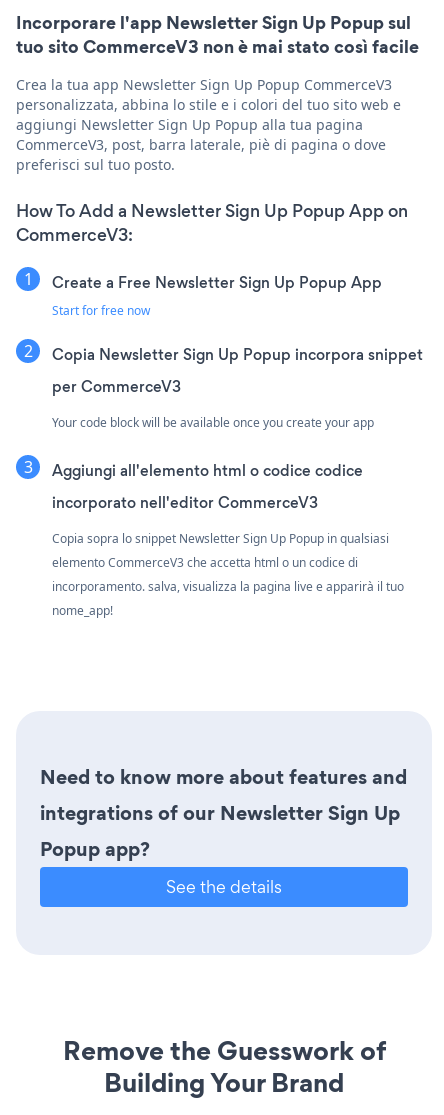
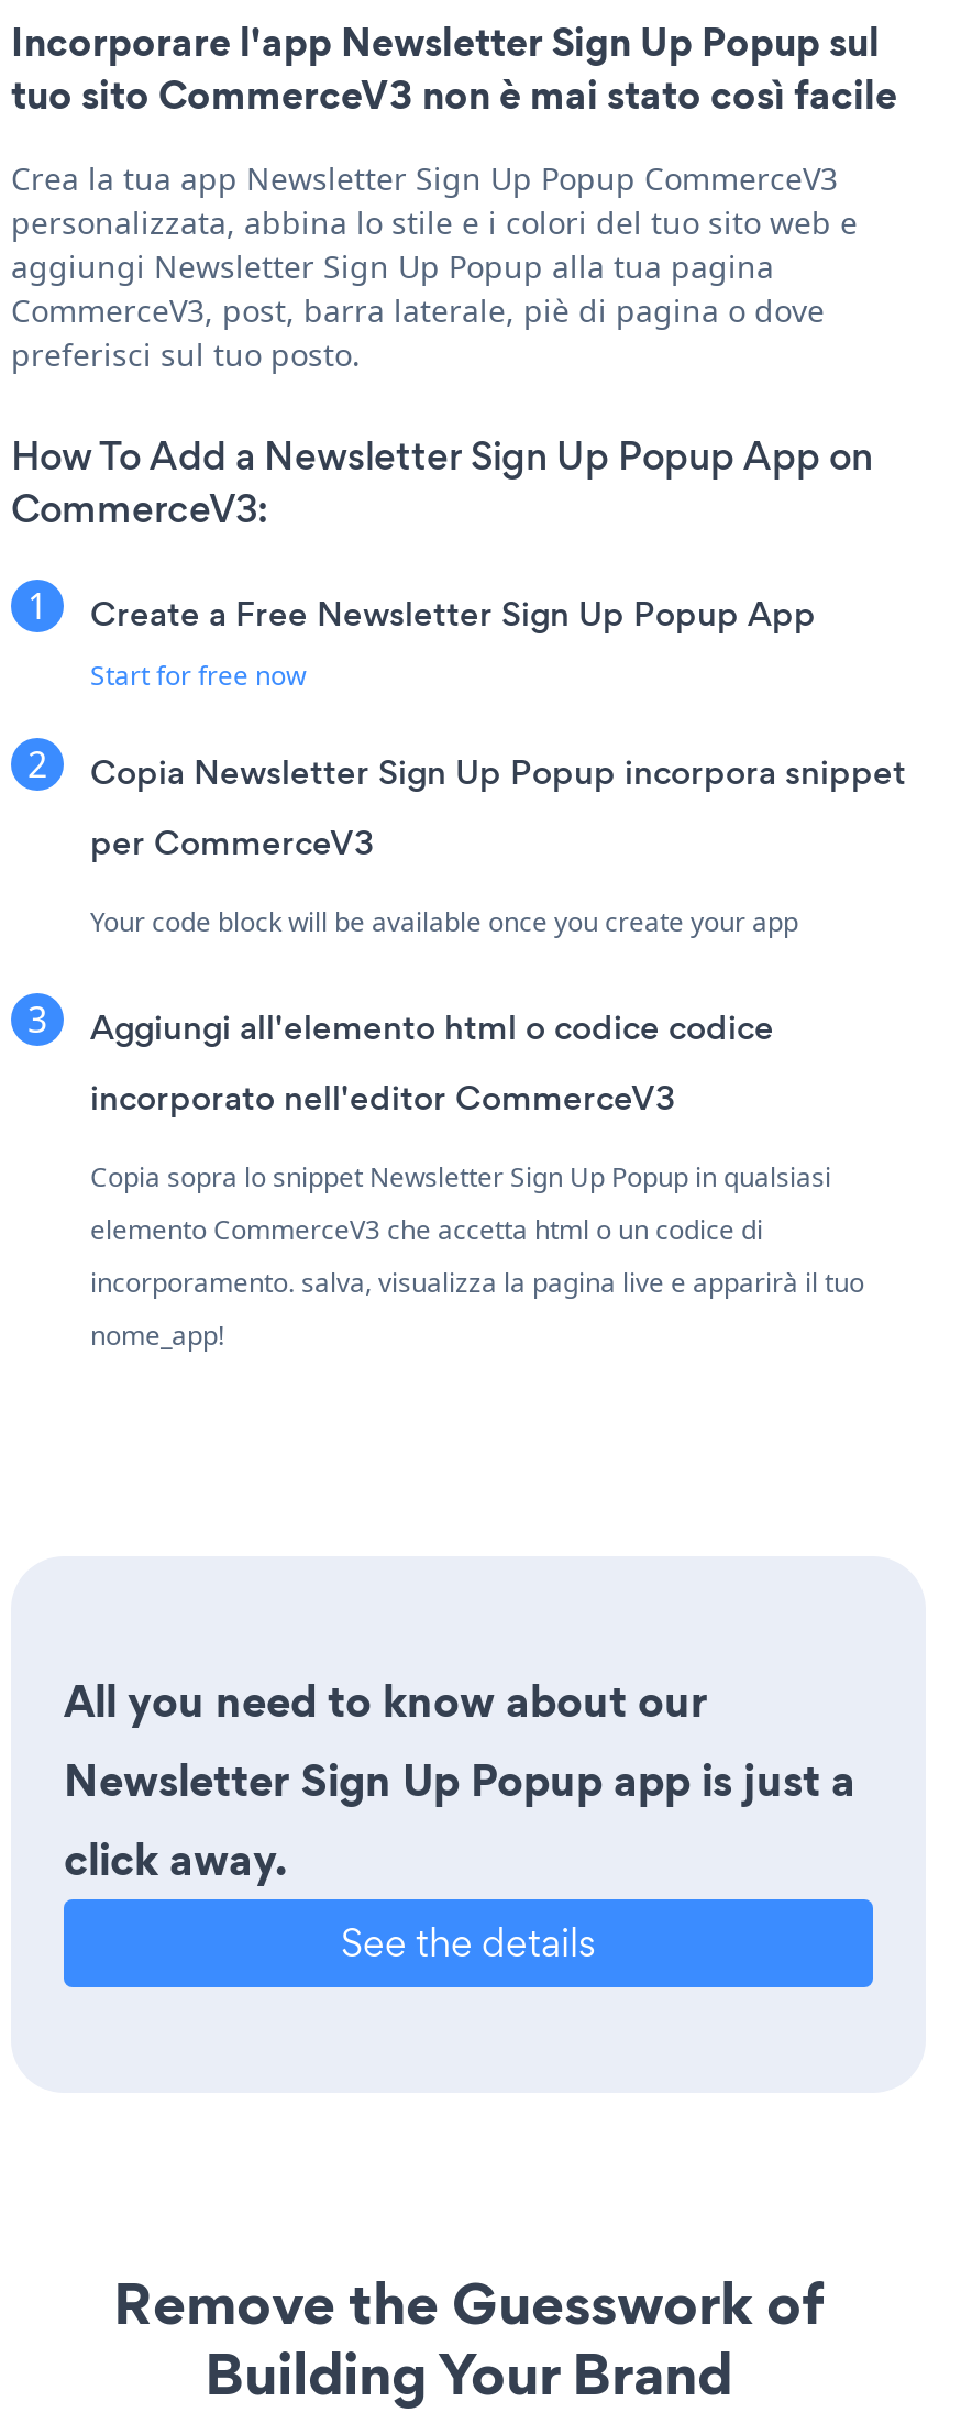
[40,763,407,863] Need to know more about features and | integrations of our Newsletter Sign Up | Popup app? -> [64,1670,855,1890] All you need to know about our | Newsletter Sign Up Popup app is just a | click away.

